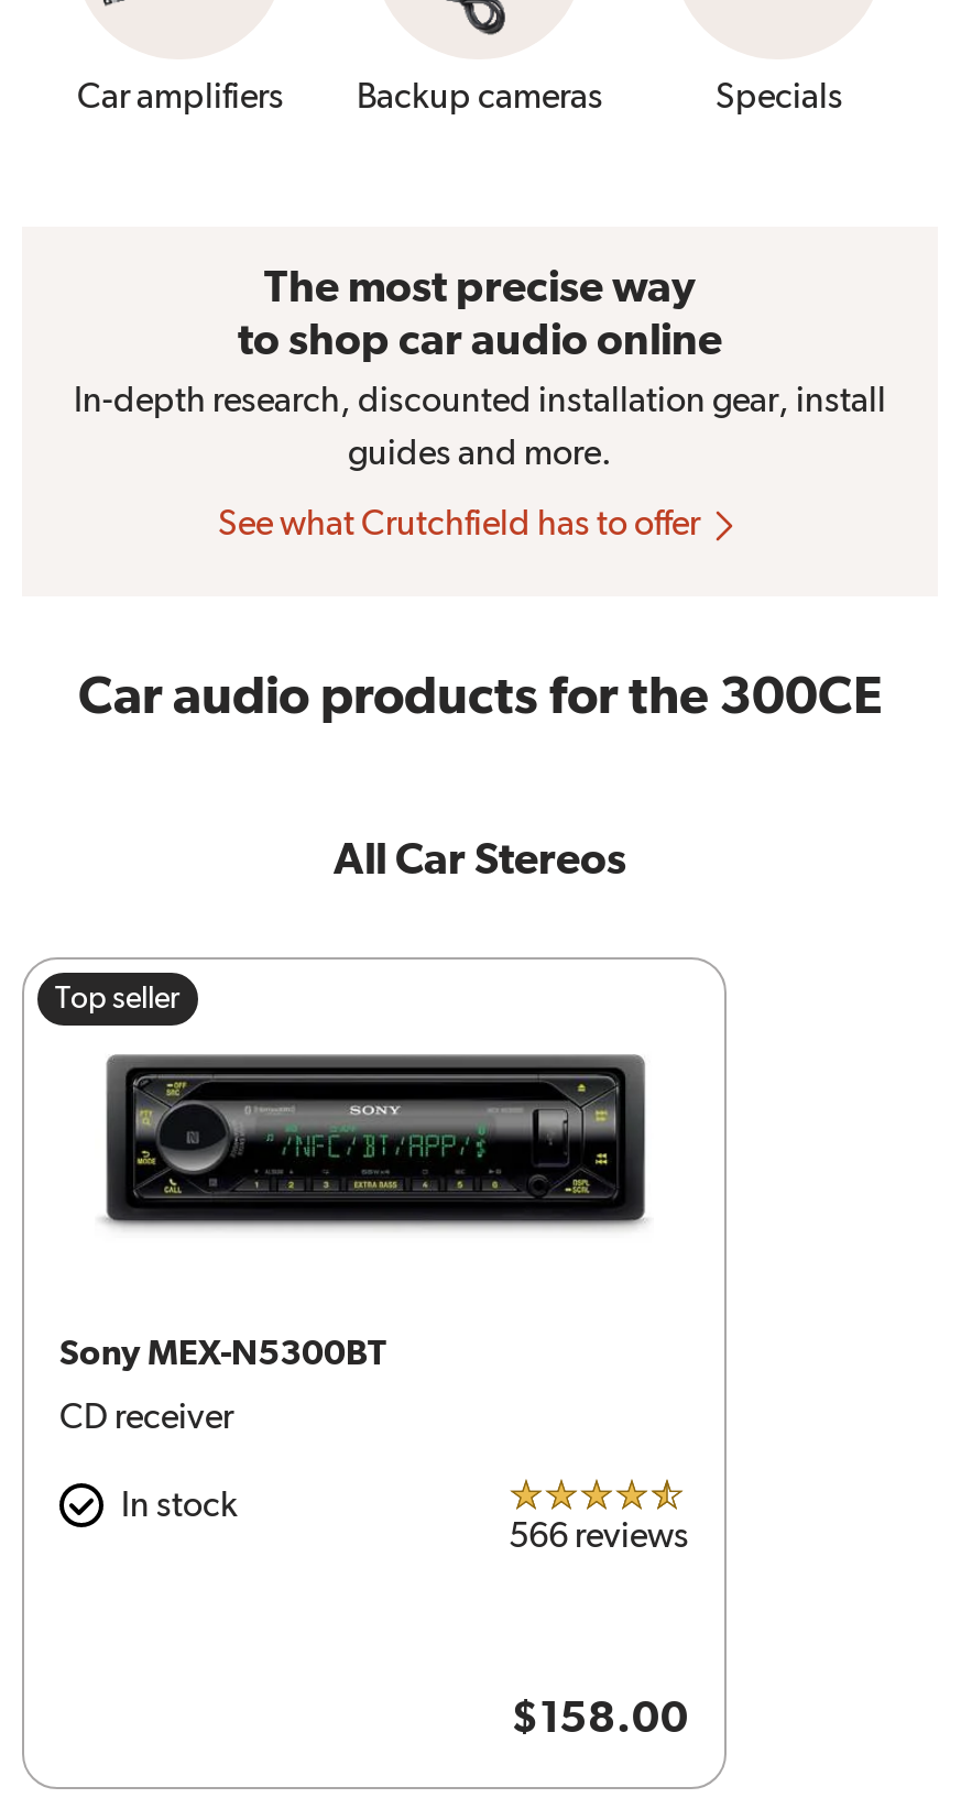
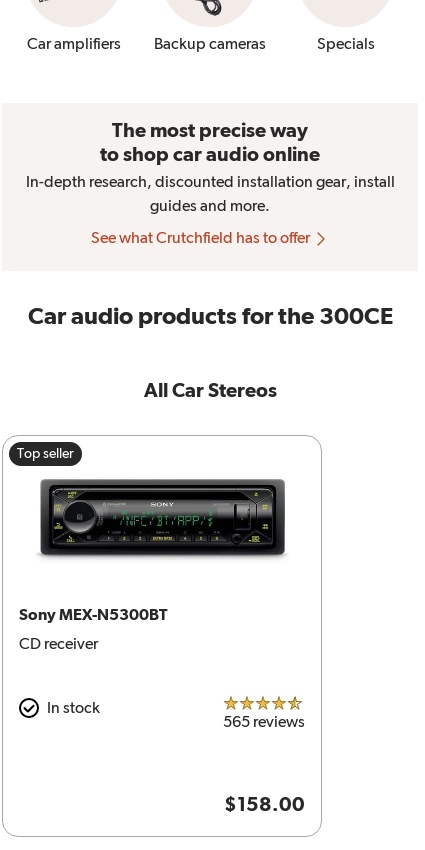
[509,1521,689,1557] 566 reviews -> [223,715,305,731] 565 reviews

